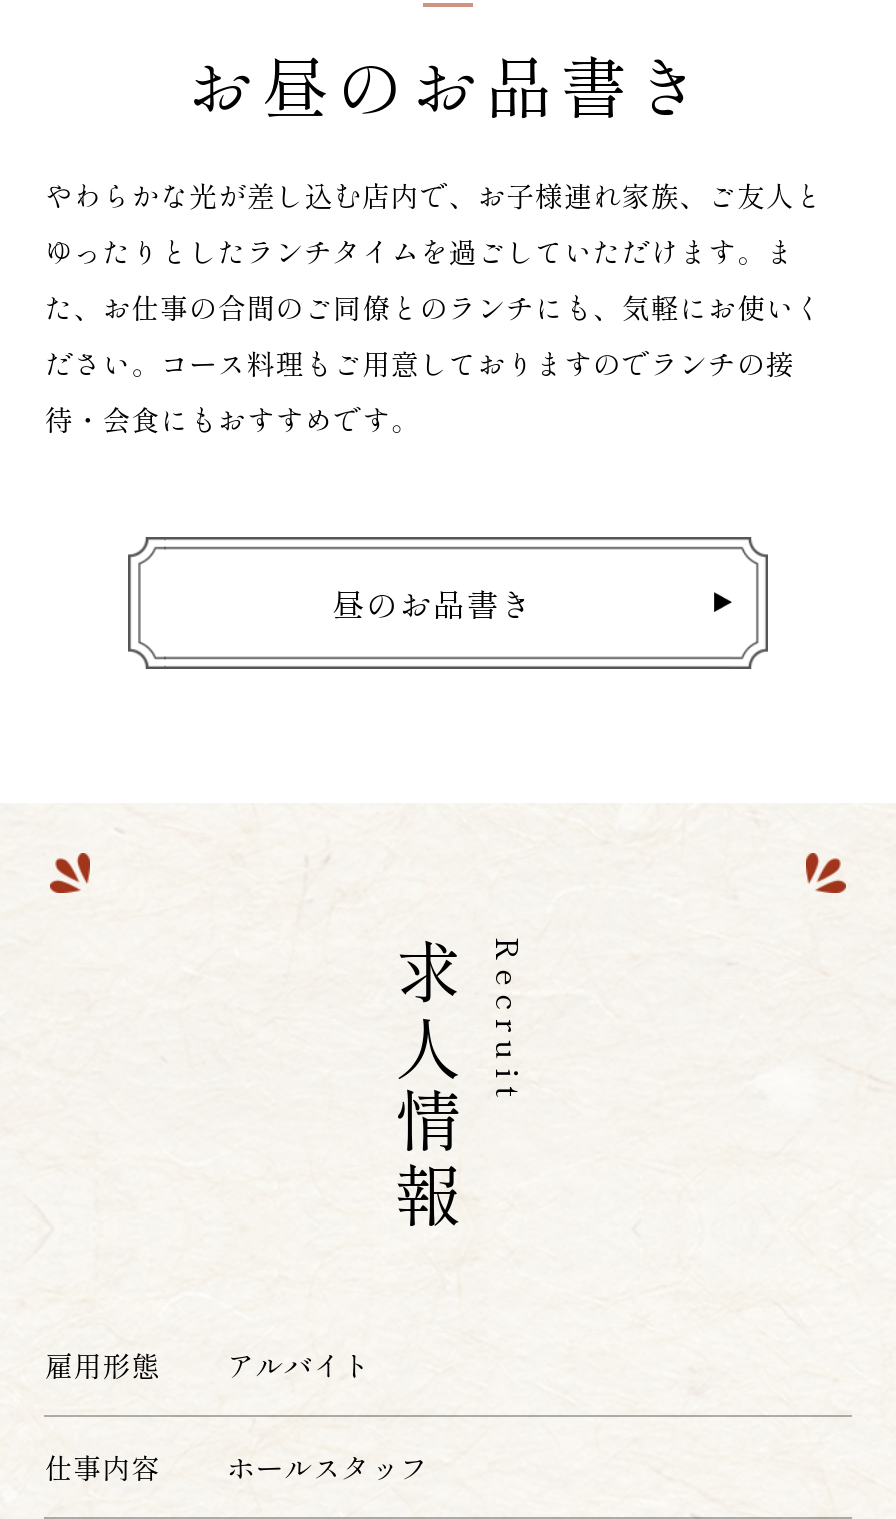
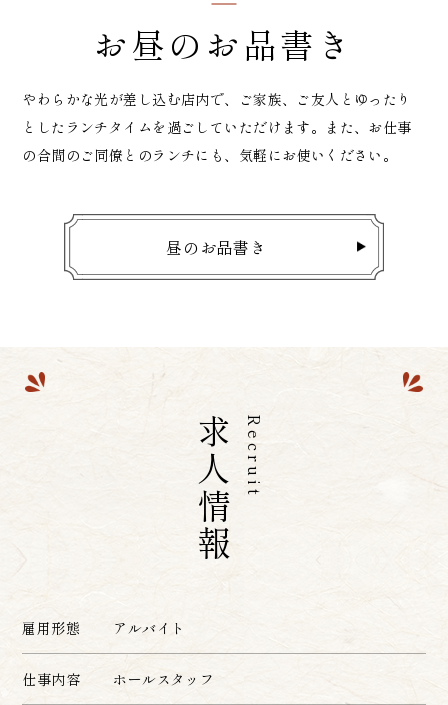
[45,175,823,439] やわらかな光が差し込む店内で、お子様連れ家族、ご友人と | ゆったりとしたランチタイムを過ごしていただけます。ま | た、お仕事の合間のご同僚とのランチにも、気軽にお使いく | ださい。コース料理もご用意しておりますのでランチの接 | 待・会食にもおすすめです。 -> [22,89,412,165] やわらかな光が差し込む店内で、ご家族、ご友人とゆったり | としたランチタイムを過ごしていただけます。また、お仕事 | の合間のご同僚とのランチにも、気軽にお使いください。

